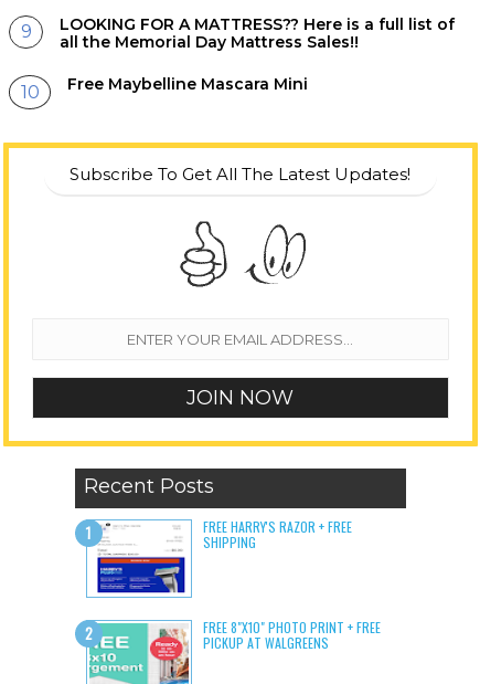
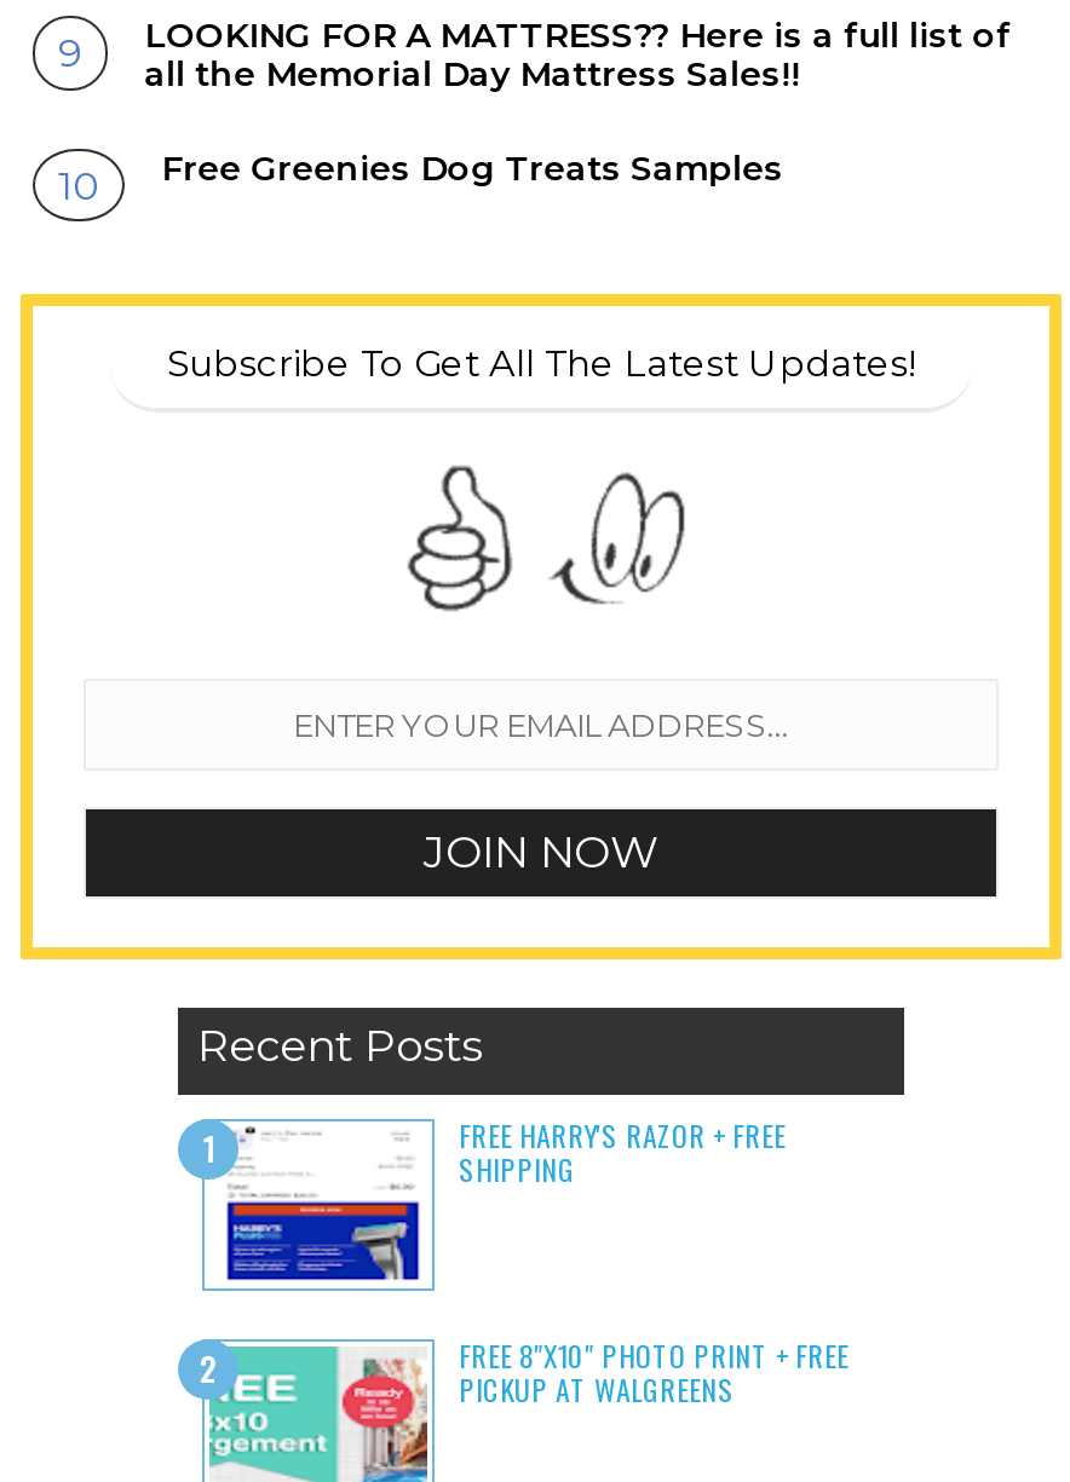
[67,74,308,94] Free Maybelline Mascara Mini -> [161,146,783,190] Free Greenies Dog Treats Samples

